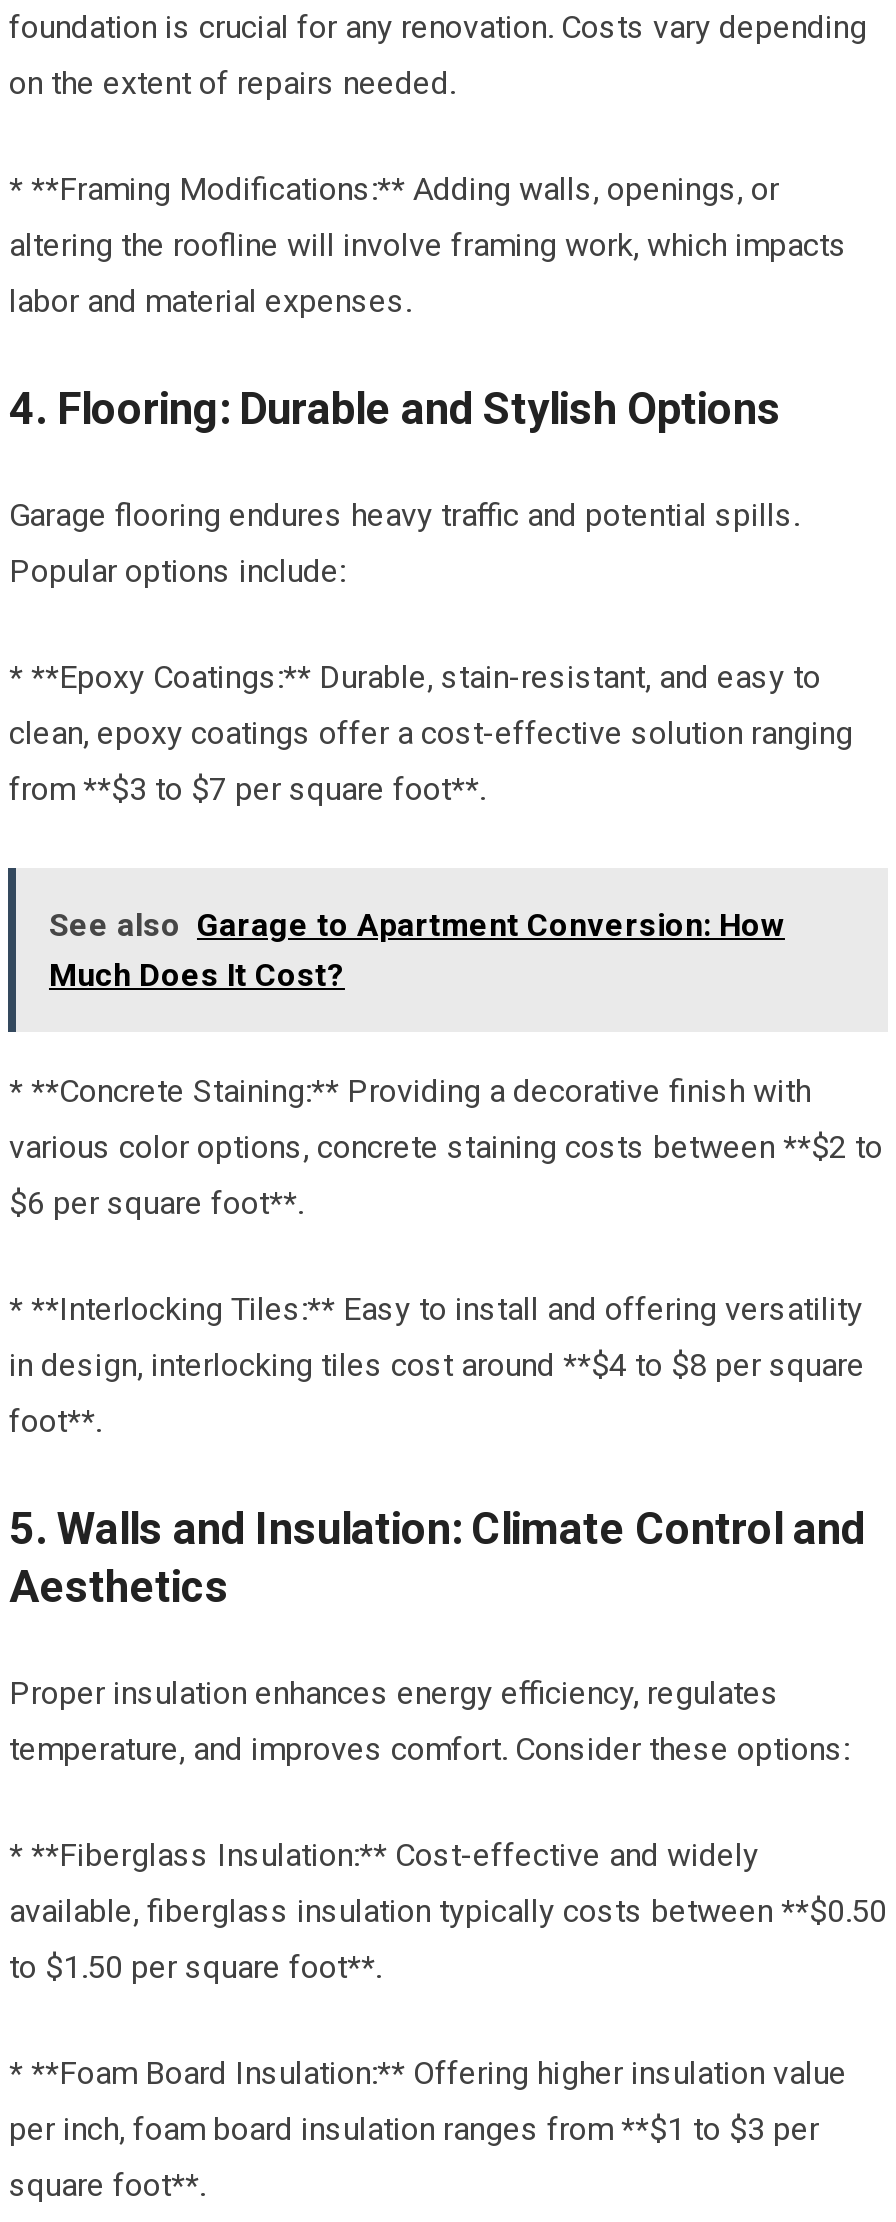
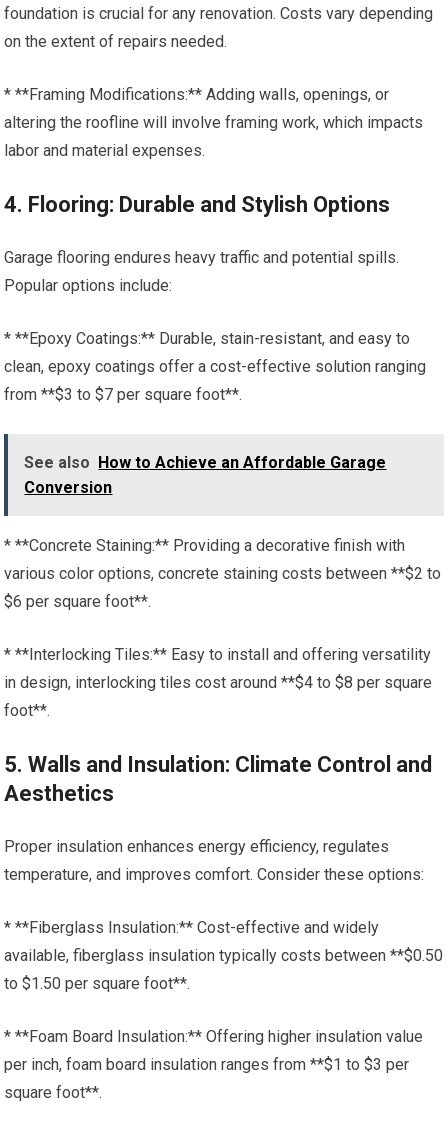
[49,907,785,995] See also Garage to Apartment Conversion: How | Much Does It Cost? -> [24,453,386,497] See also How to Achieve an Affordable Garage | Conversion

